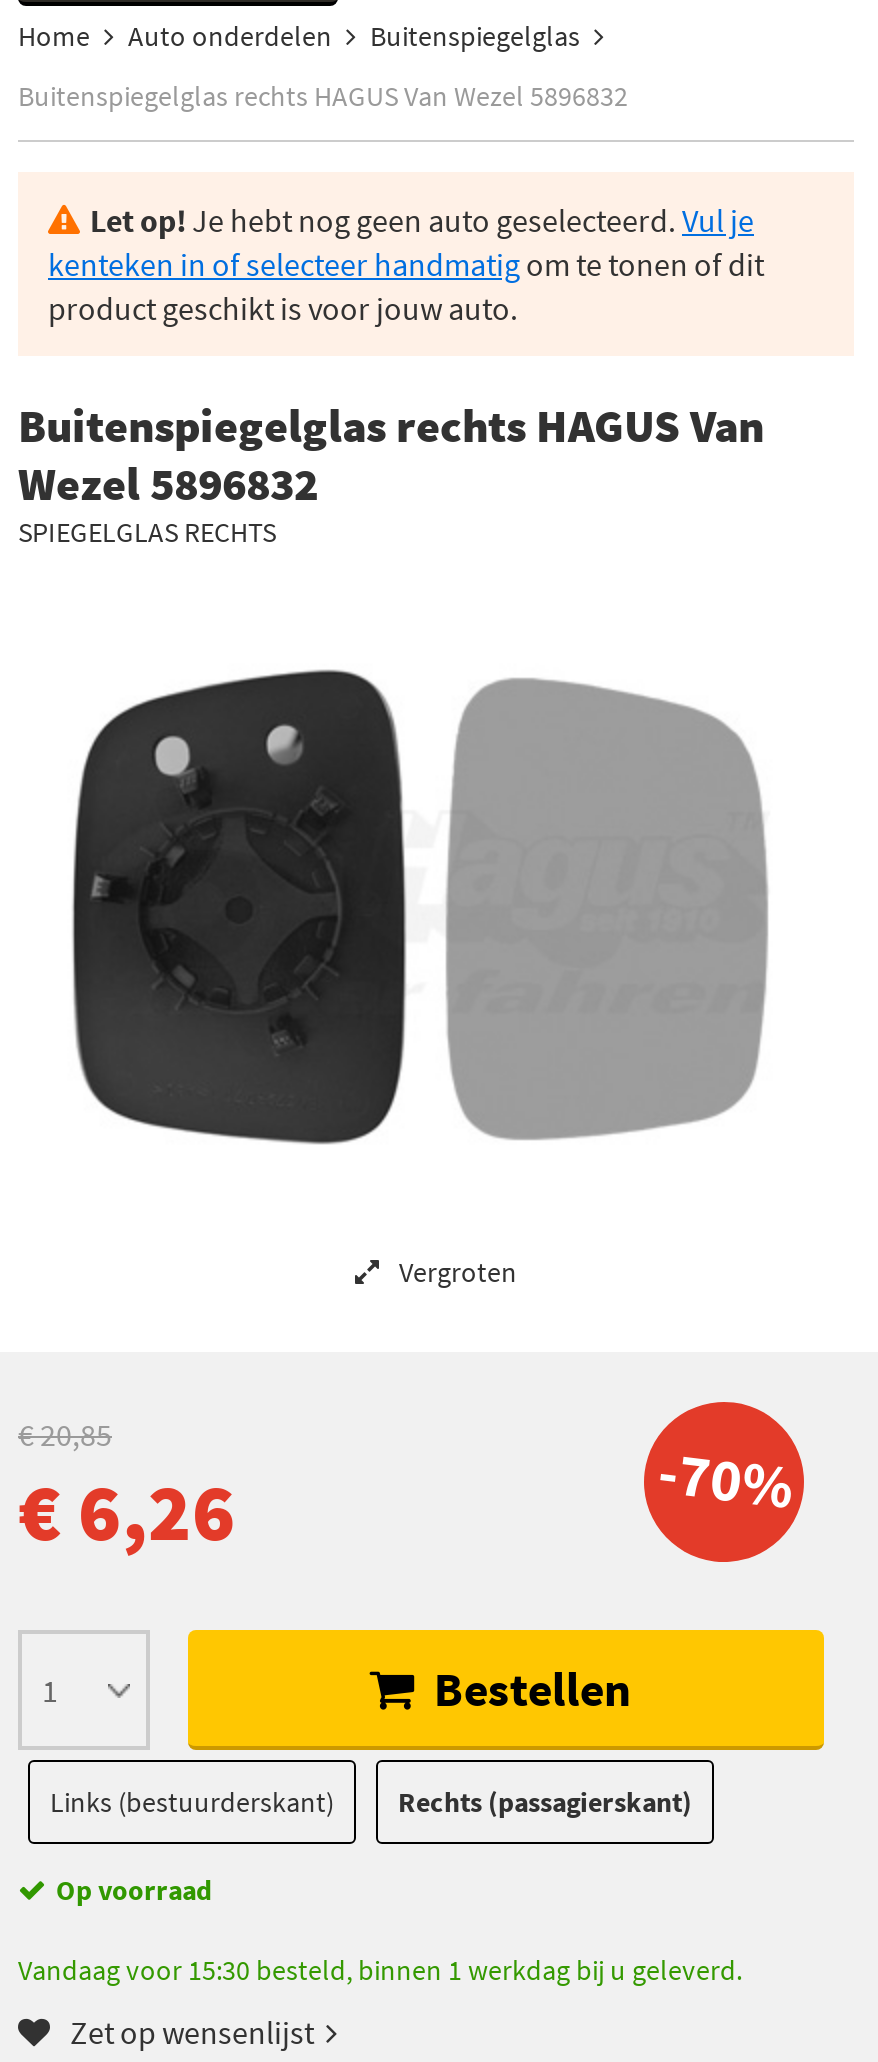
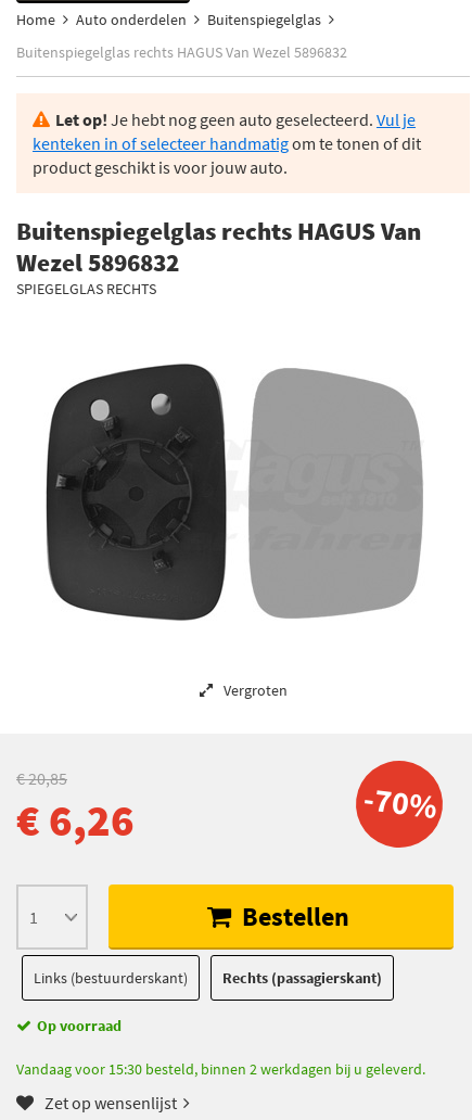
[18,1952,742,1988] Vandaag voor 15:30 besteld, binnen 1 werkdag bij u geleverd. -> [16,1059,425,1079] Vandaag voor 15:30 besteld, binnen 2 werkdagen bij u geleverd.

